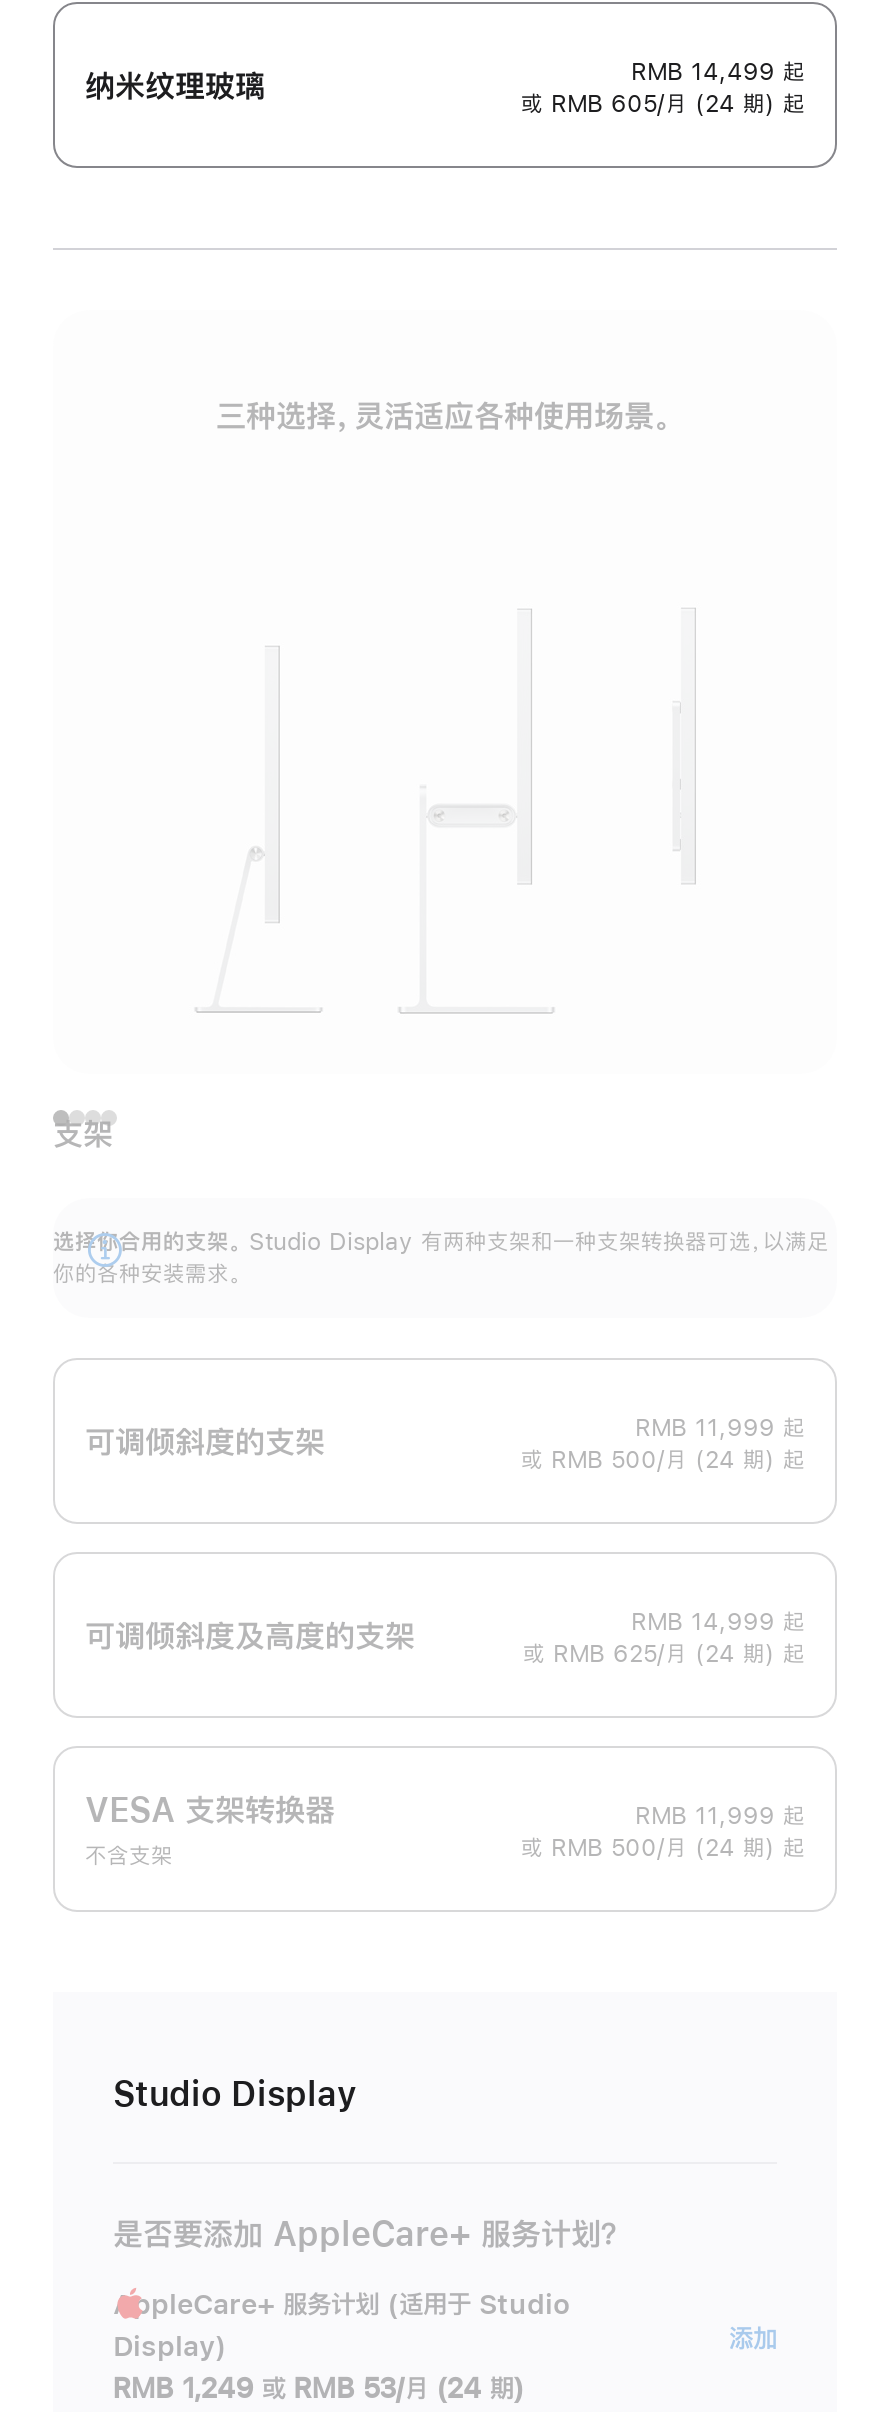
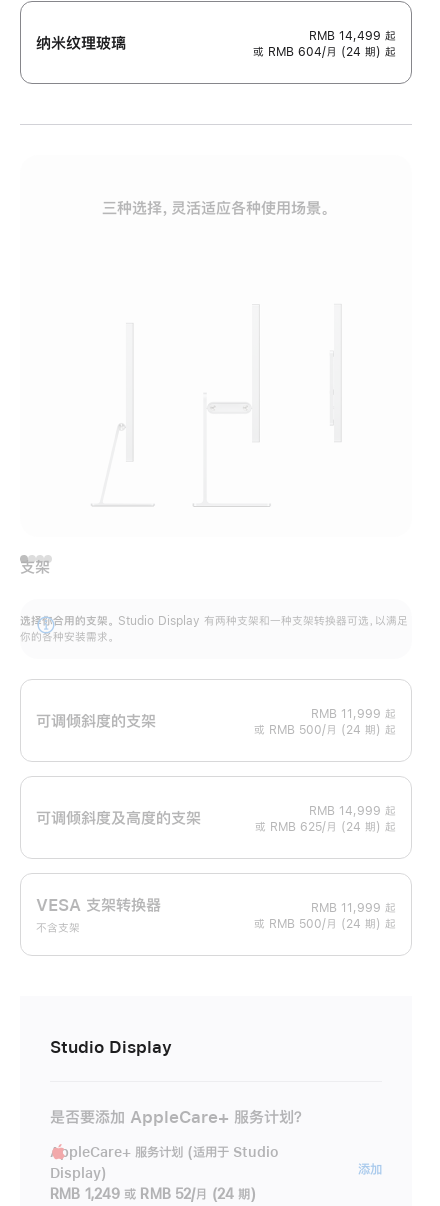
[521,92,805,116] 或 RMB 605/月 (24 期) 起 -> [253,46,396,58] 或 RMB 604/月 (24 期) 起
[113,2375,524,2403] RMB 1,249 或 RMB 53/月 (24 期) -> [50,1187,256,1201] RMB 1,249 或 RMB 52/月 (24 期)

